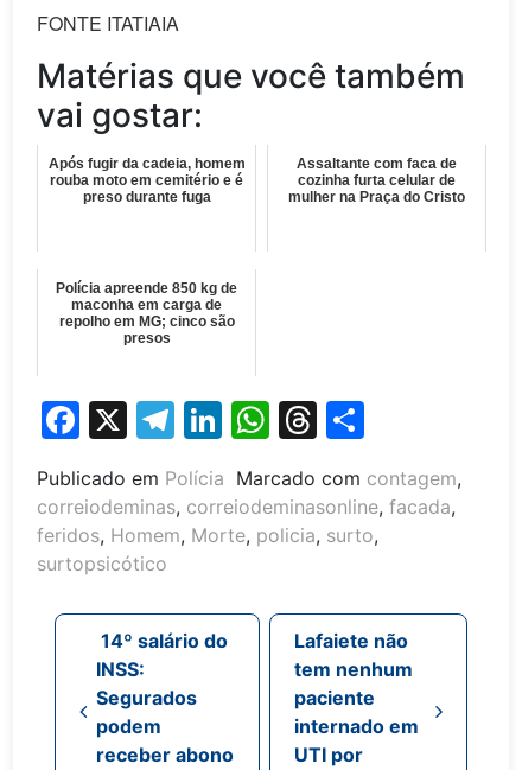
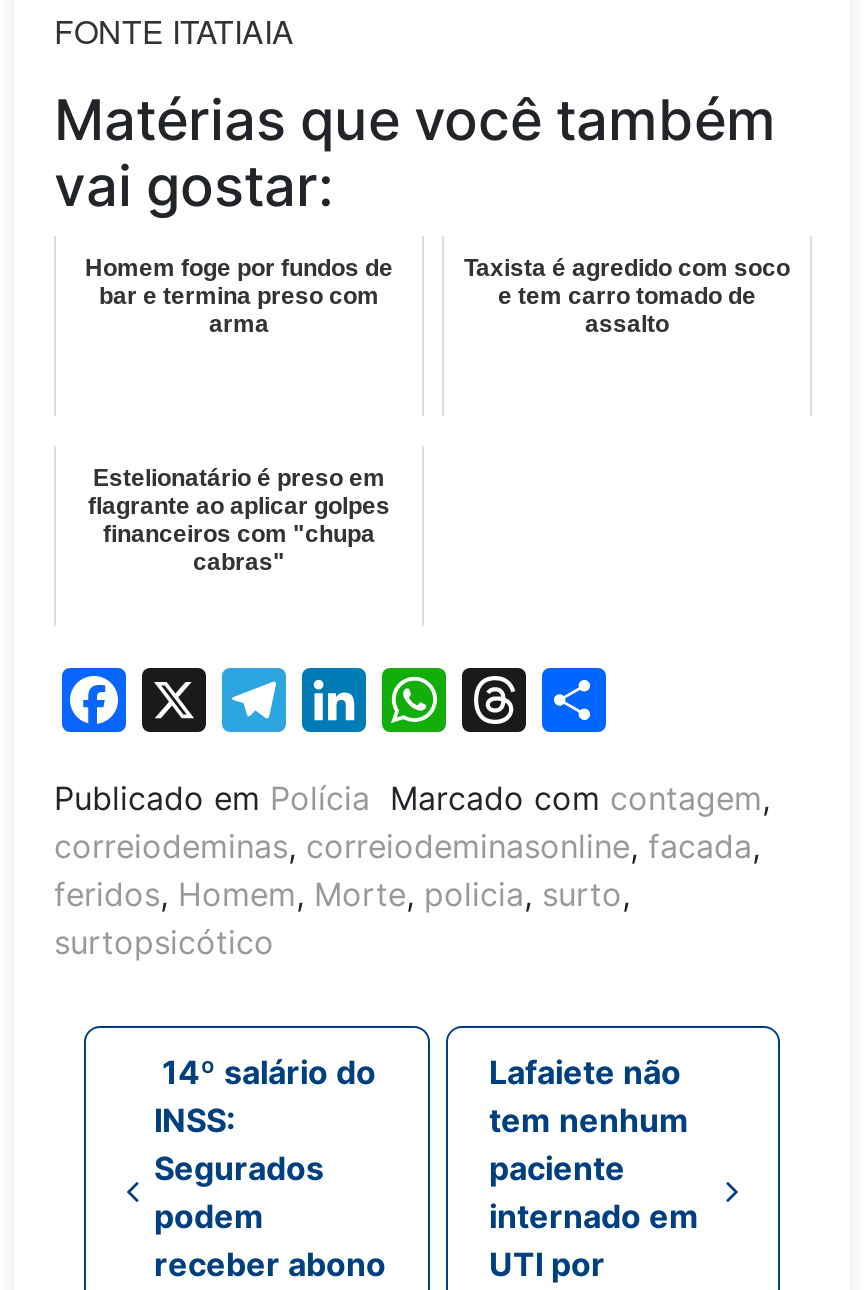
[48,156,245,206] Após fugir da cadeia, homem | rouba moto em cemitério e é | preso durante fuga -> [85,255,393,339] Homem foge por fundos de | bar e termina preso com | arma
[288,156,465,206] Assaltante com faca de | cozinha furta celular de | mulher na Praça do Cristo -> [464,255,790,339] Taxista é agredido com soco | e tem carro tomado de | assalto
[56,280,237,347] Polícia apreende 850 kg de | maconha em carga de | repolho em MG; cinco são | presos -> [88,465,390,577] Estelionatário é preso em | flagrante ao aplicar golpes | financeiros com "chupa | cabras"

